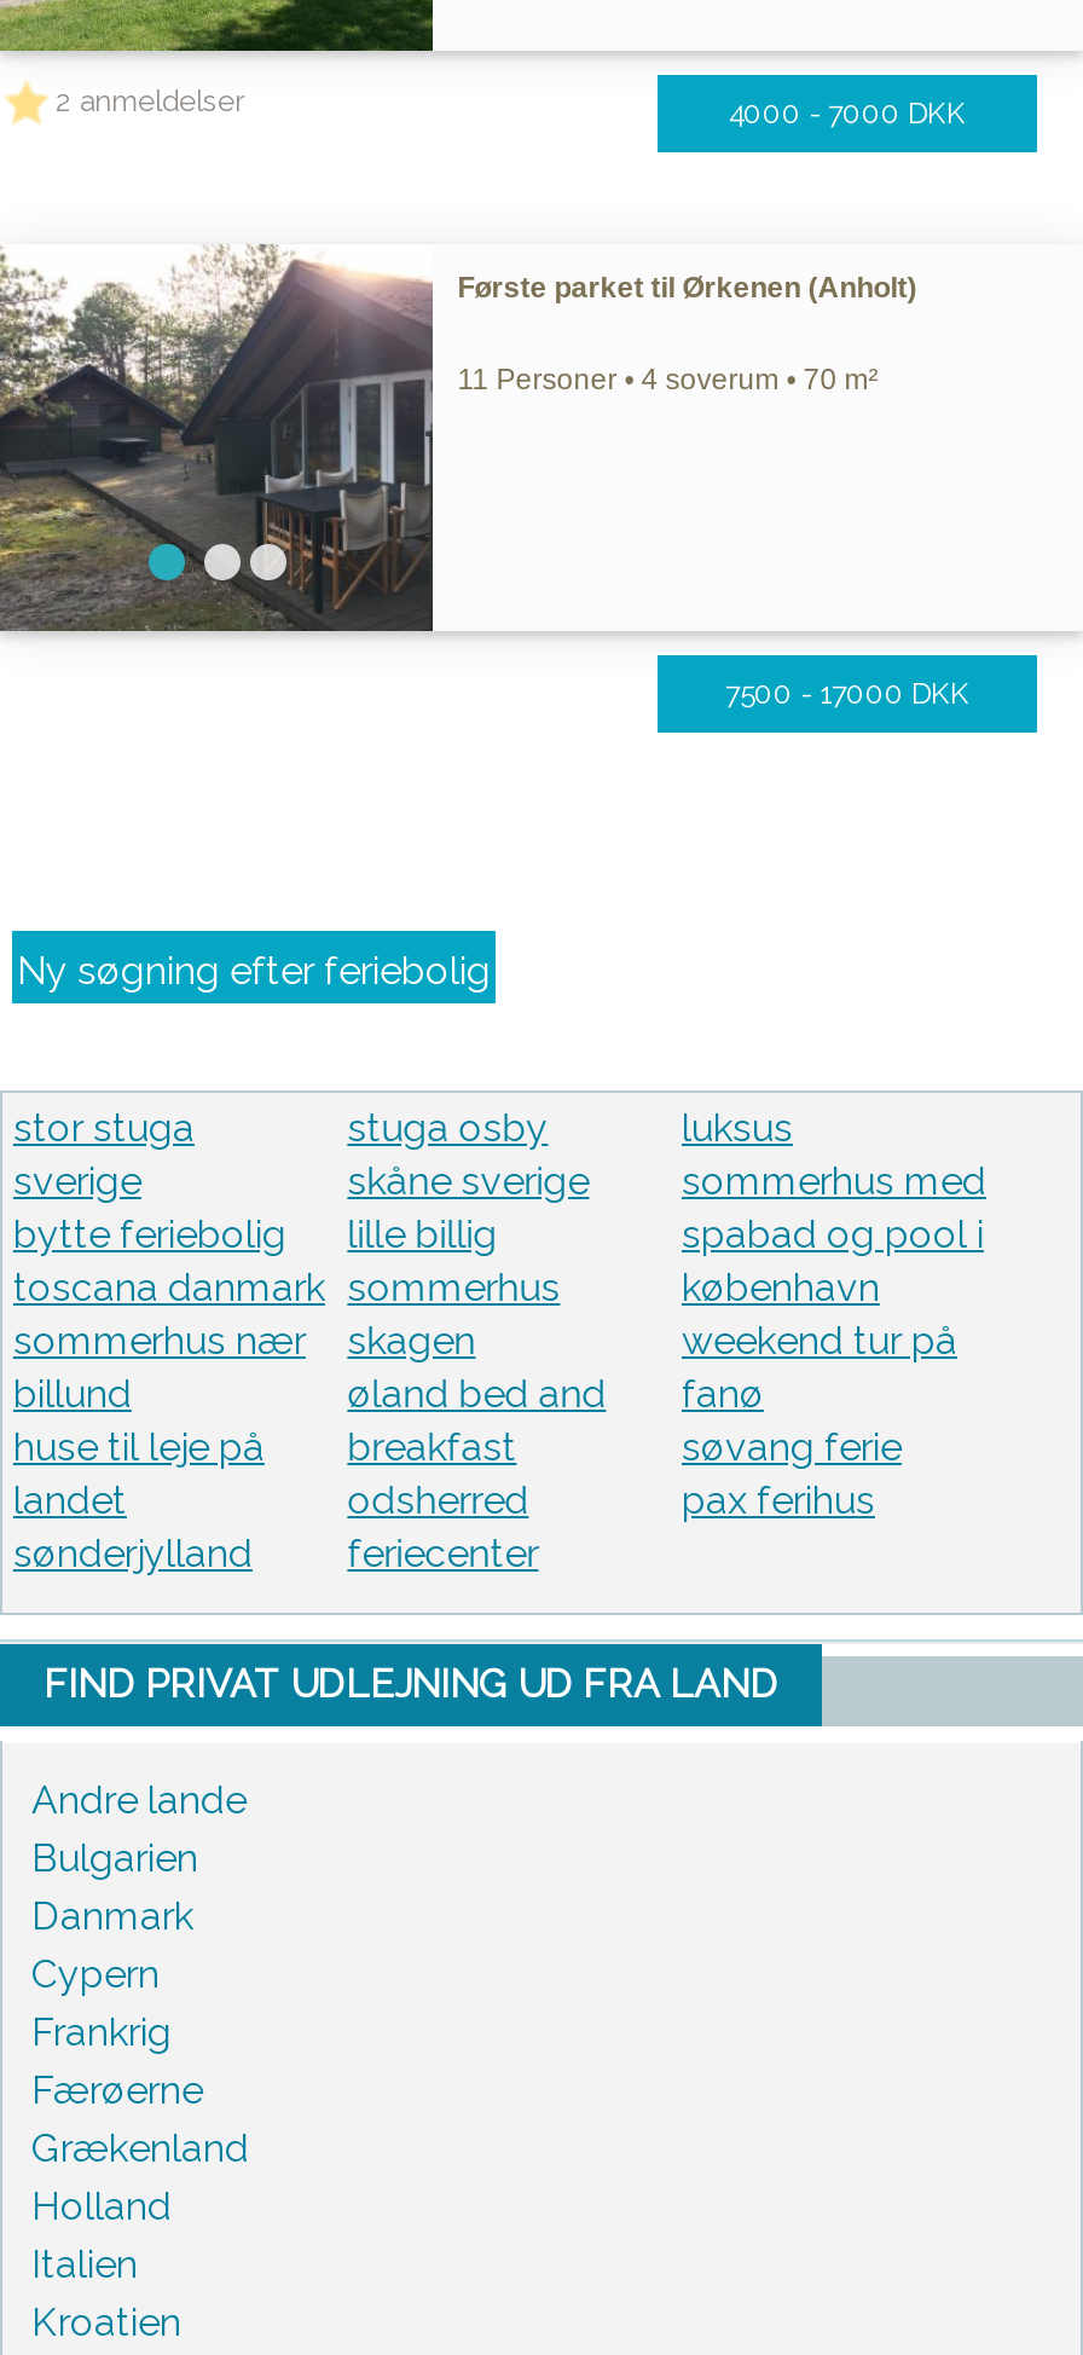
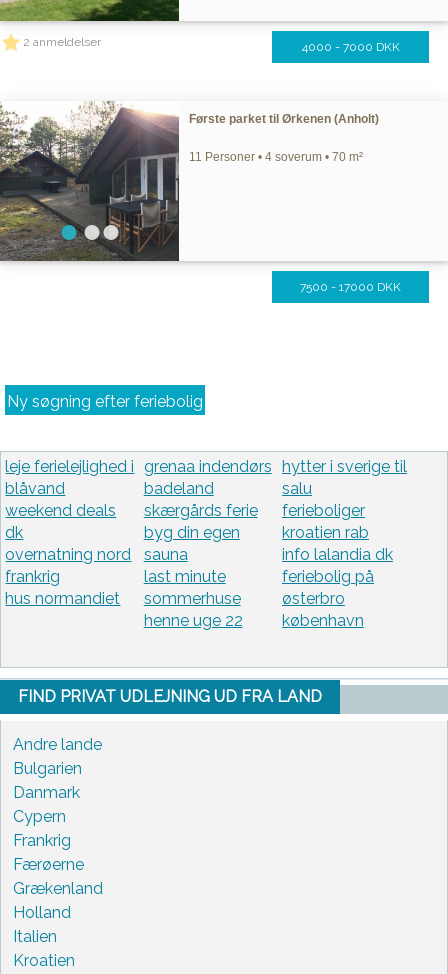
[13,1106,325,1578] stor stuga | sverige | bytte feriebolig | toscana danmark | sommerhus nær | billund | huse til leje på | landet | sønderjylland -> [5,457,134,608] leje ferielejlighed i | blåvand | weekend deals | dk | overnatning nord | frankrig | hus normandiet
[347,1106,606,1578] stuga osby | skåne sverige | lille billig | sommerhus | skagen | øland bed and | breakfast | odsherred | feriecenter -> [144,457,272,630] grenaa indendørs | badeland | skærgårds ferie | byg din egen | sauna | last minute | sommerhuse | henne uge 22
[682,1106,986,1258] luksus | sommerhus med | spabad og pool i -> [282,457,407,608] hytter i sverige til | salu | ferieboliger | kroatien rab | info lalandia dk | feriebolig på | østerbro
moved [682,1266,880,1312] -> [282,611,364,630]: københavn
[682,1319,957,1524] weekend tur på | fanø | søvang ferie | pax ferihus -> none

